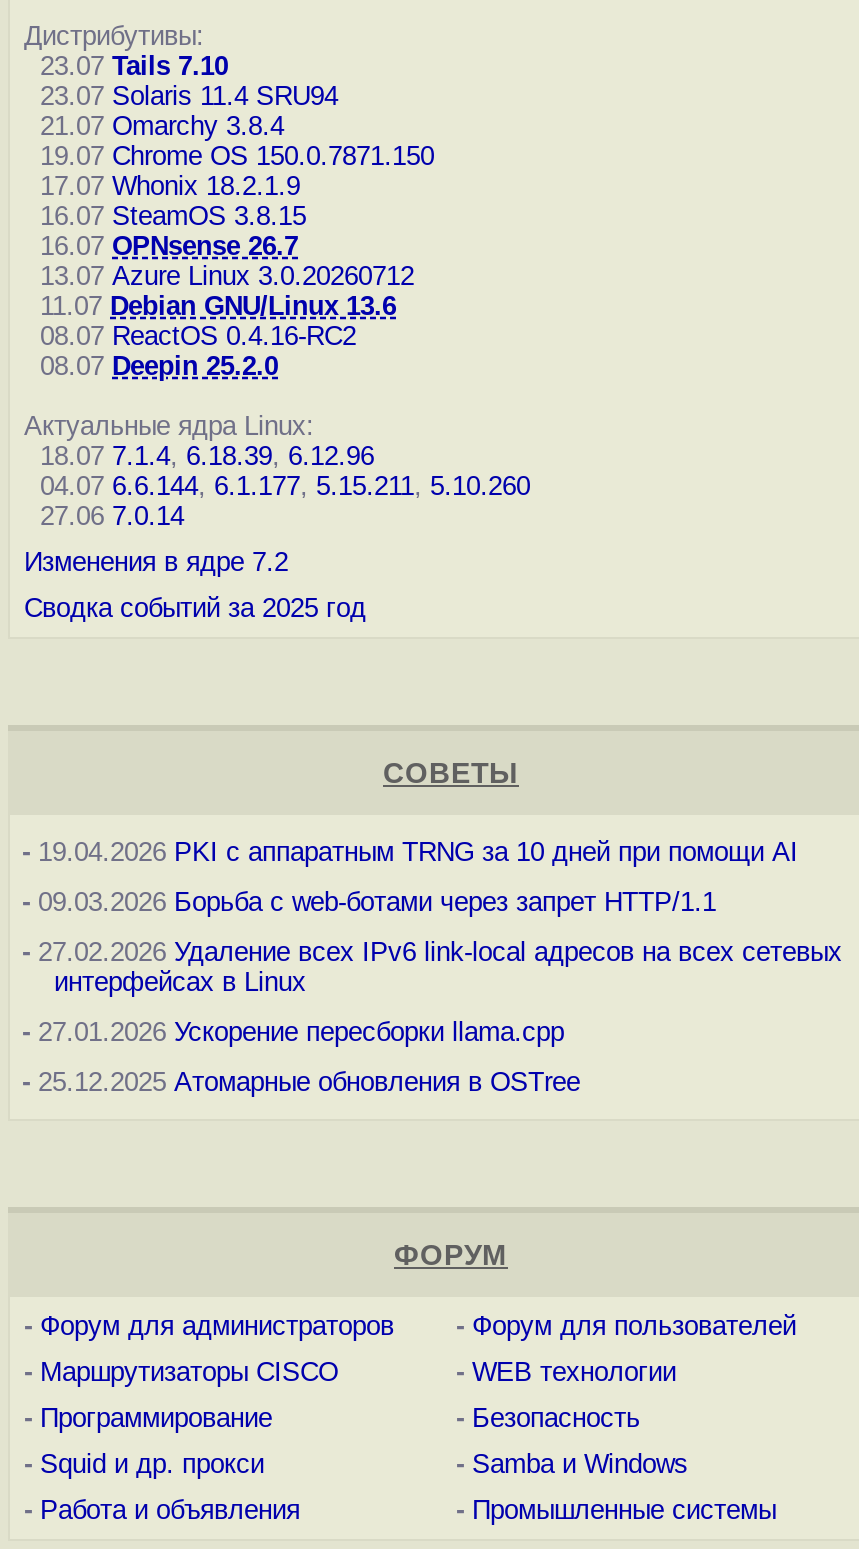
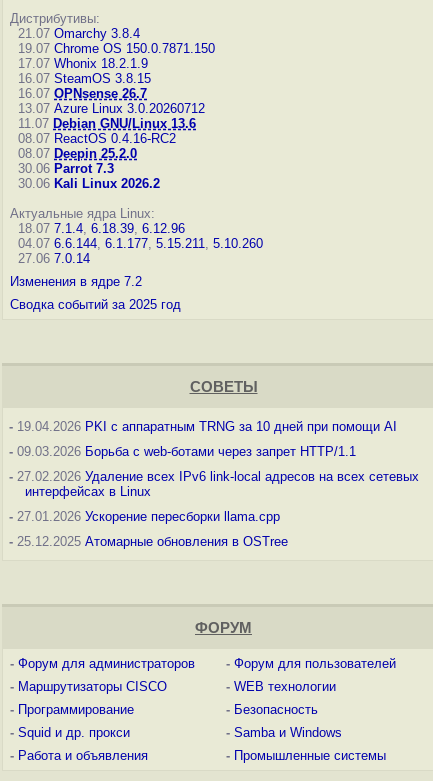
[24,51,338,111] 23.07 Tails 7.10 | 23.07 Solaris 11.4 SRU94 -> none
moved [24,111,434,381] -> [10,26,215,161]: 21.07 Omarchy 3.8.4 | 19.07 Chrome OS 150.0.7871.150 | 17.07 Whonix 18.2.1.9 | ... | 08.07 ReactOS 0.4.16-RC2 | 08.07 Deepin 25.2.0
none -> [10,161,160,191] 30.06 Parrot 7.3 | 30.06 Kali Linux 2026.2

